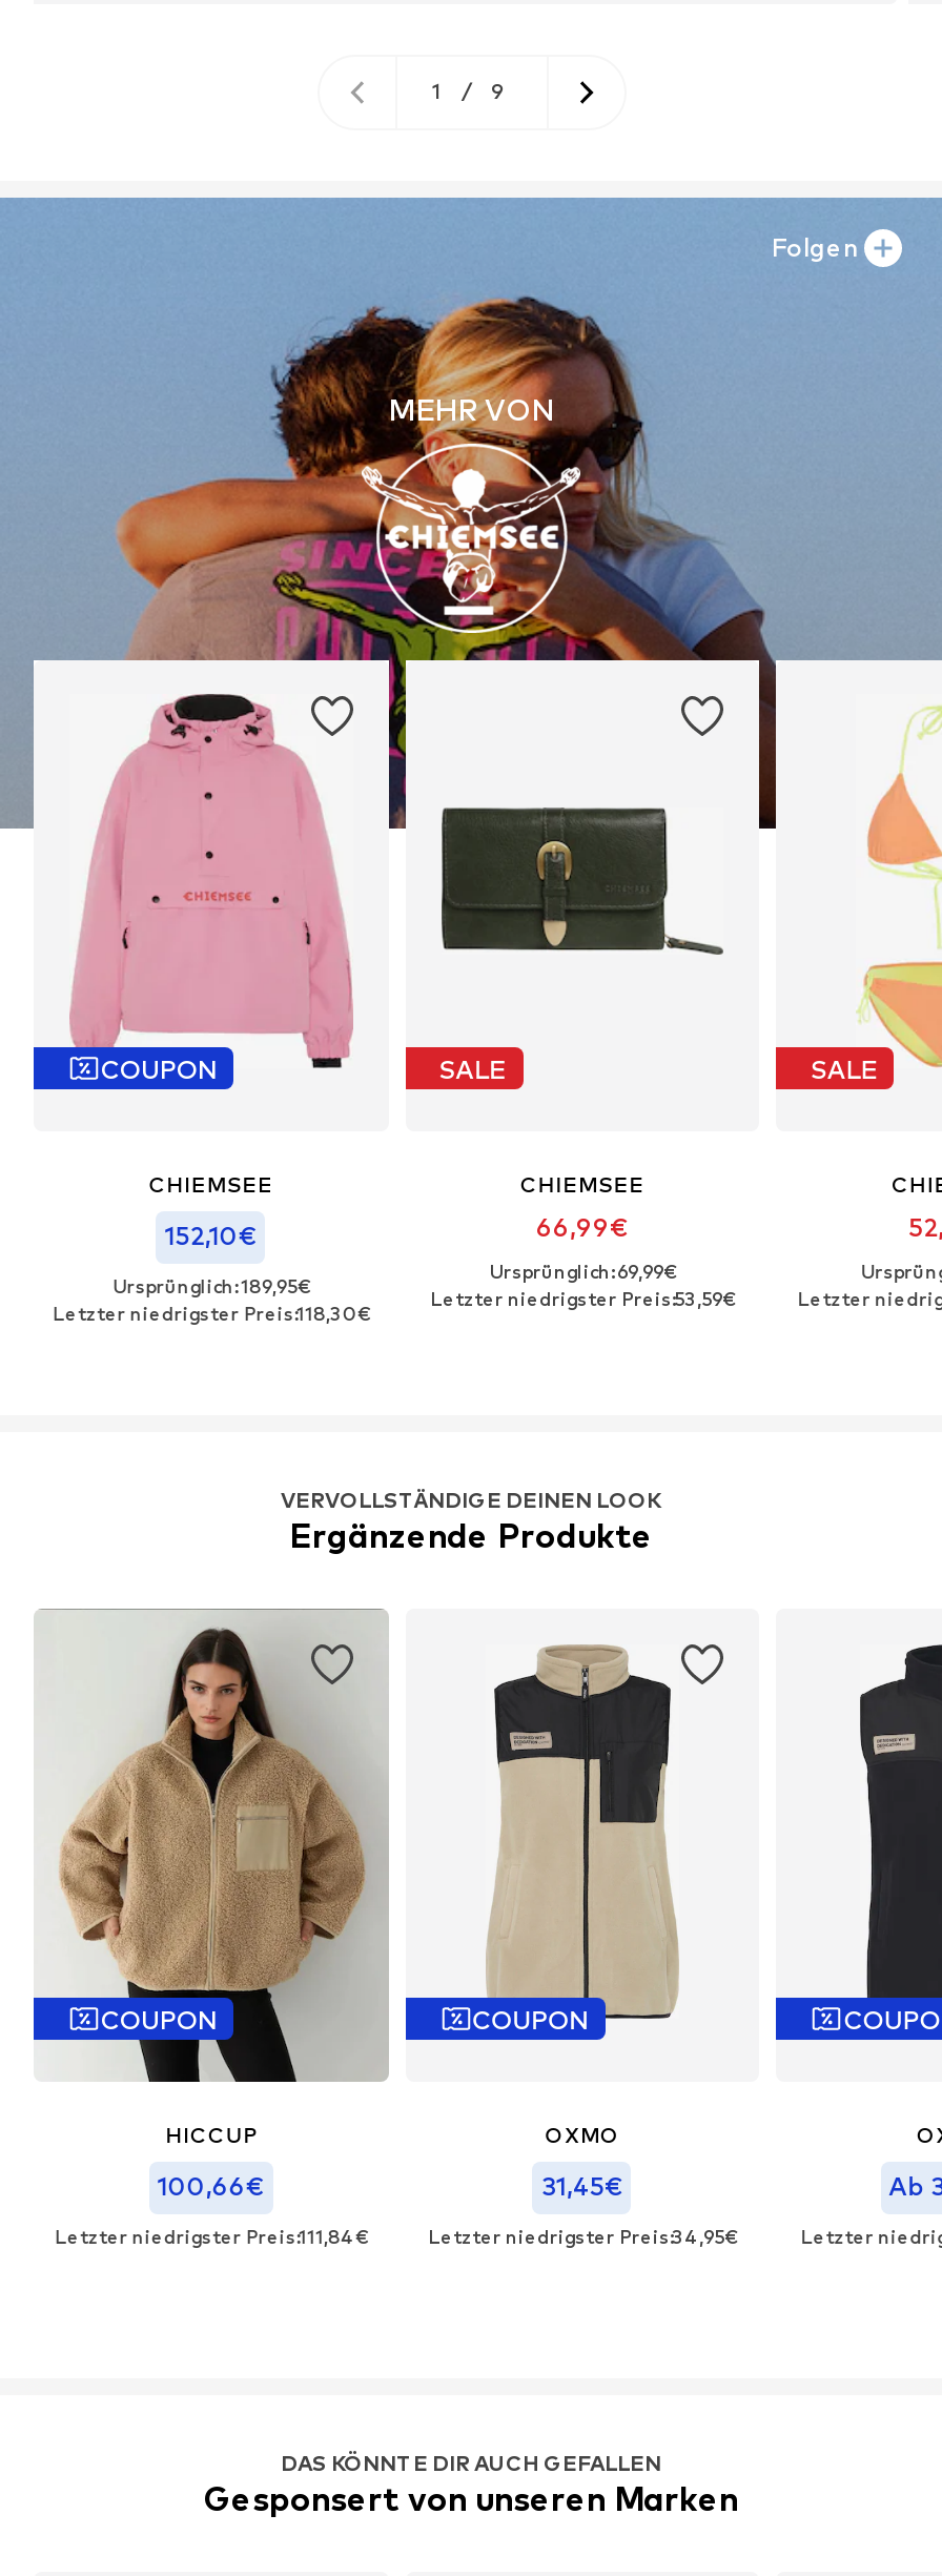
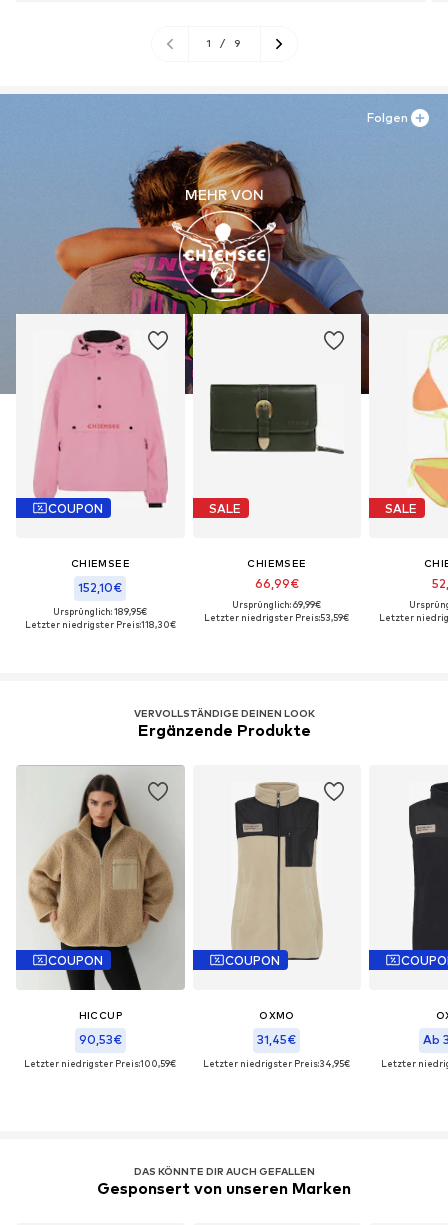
[157,2171,265,2202] 100,66€ -> [79,1032,122,1047] 90,53€
[54,2225,368,2248] Letzter niedrigster Preis:111,84€ -> [24,1058,176,1069] Letzter niedrigster Preis:100,59€

